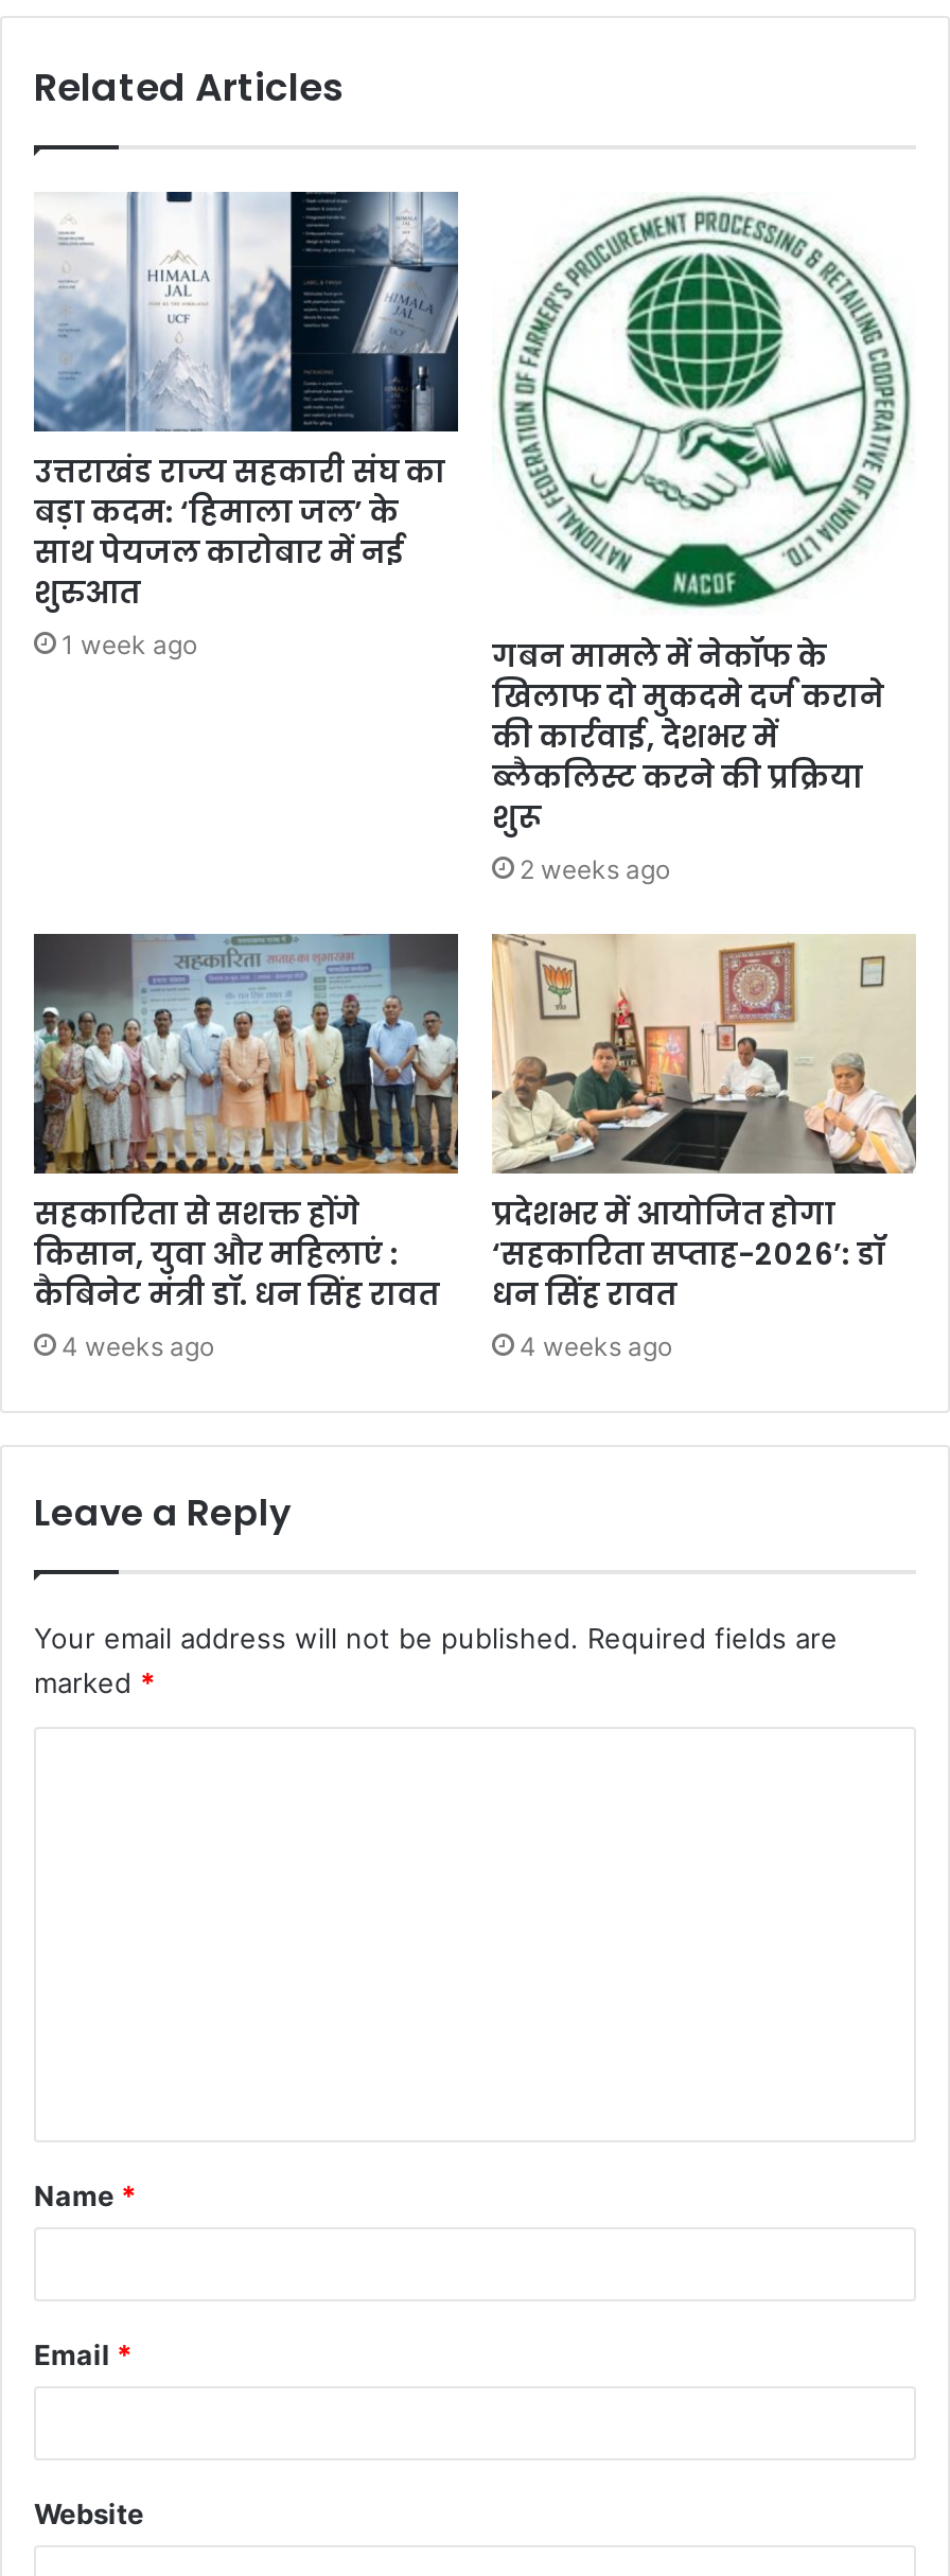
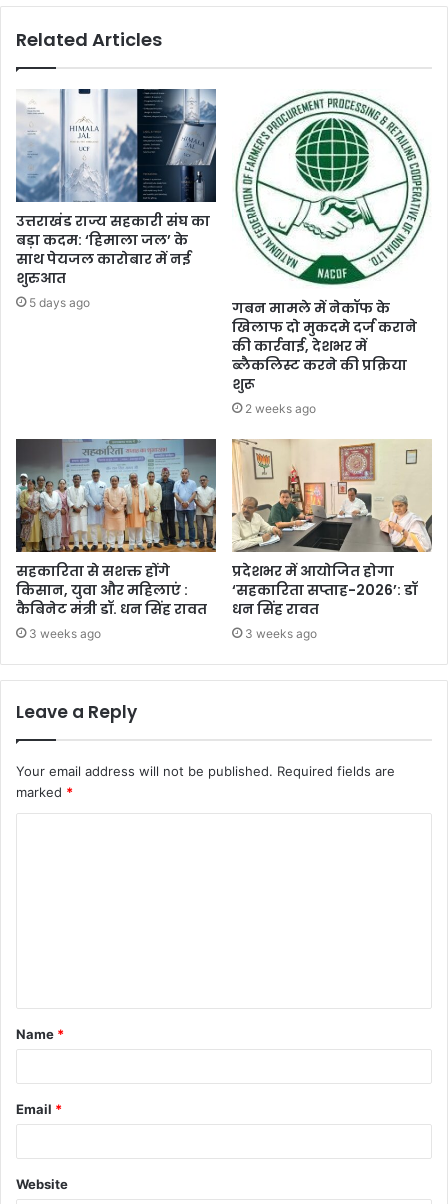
[61,628,197,660] 1 week ago -> [29,295,90,310] 5 days ago
[61,1330,214,1362] 4 weeks ago -> [29,626,101,641] 3 weeks ago
[520,1330,672,1362] 4 weeks ago -> [245,626,317,641] 3 weeks ago

